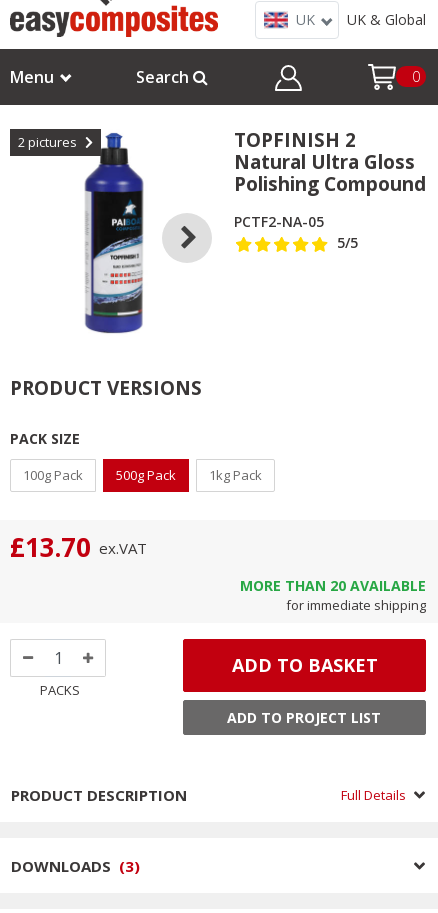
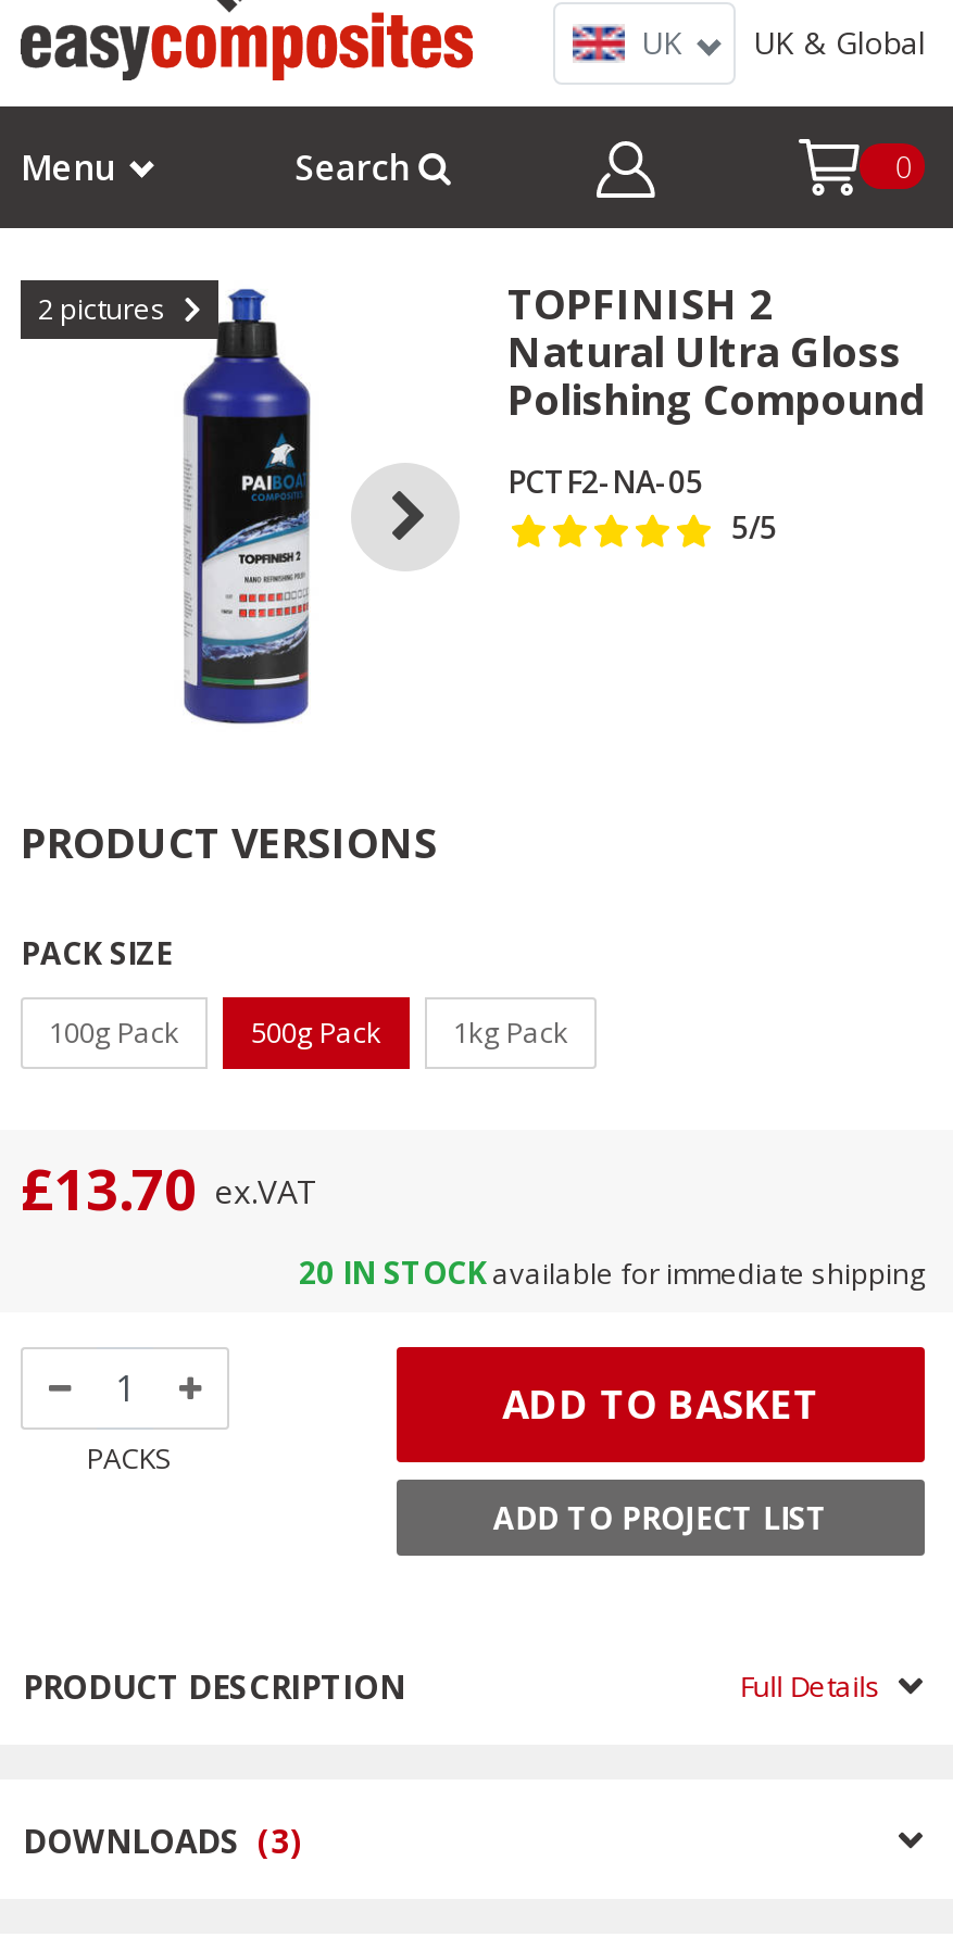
[240,576,426,614] MORE THAN 20 AVAILABLE | for immediate shipping -> [299,1253,925,1294] 20 IN STOCKavailable for immediate shipping

